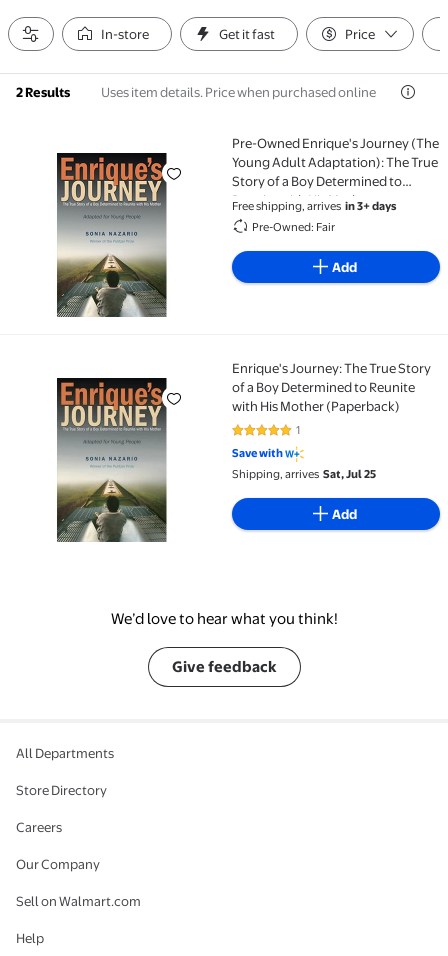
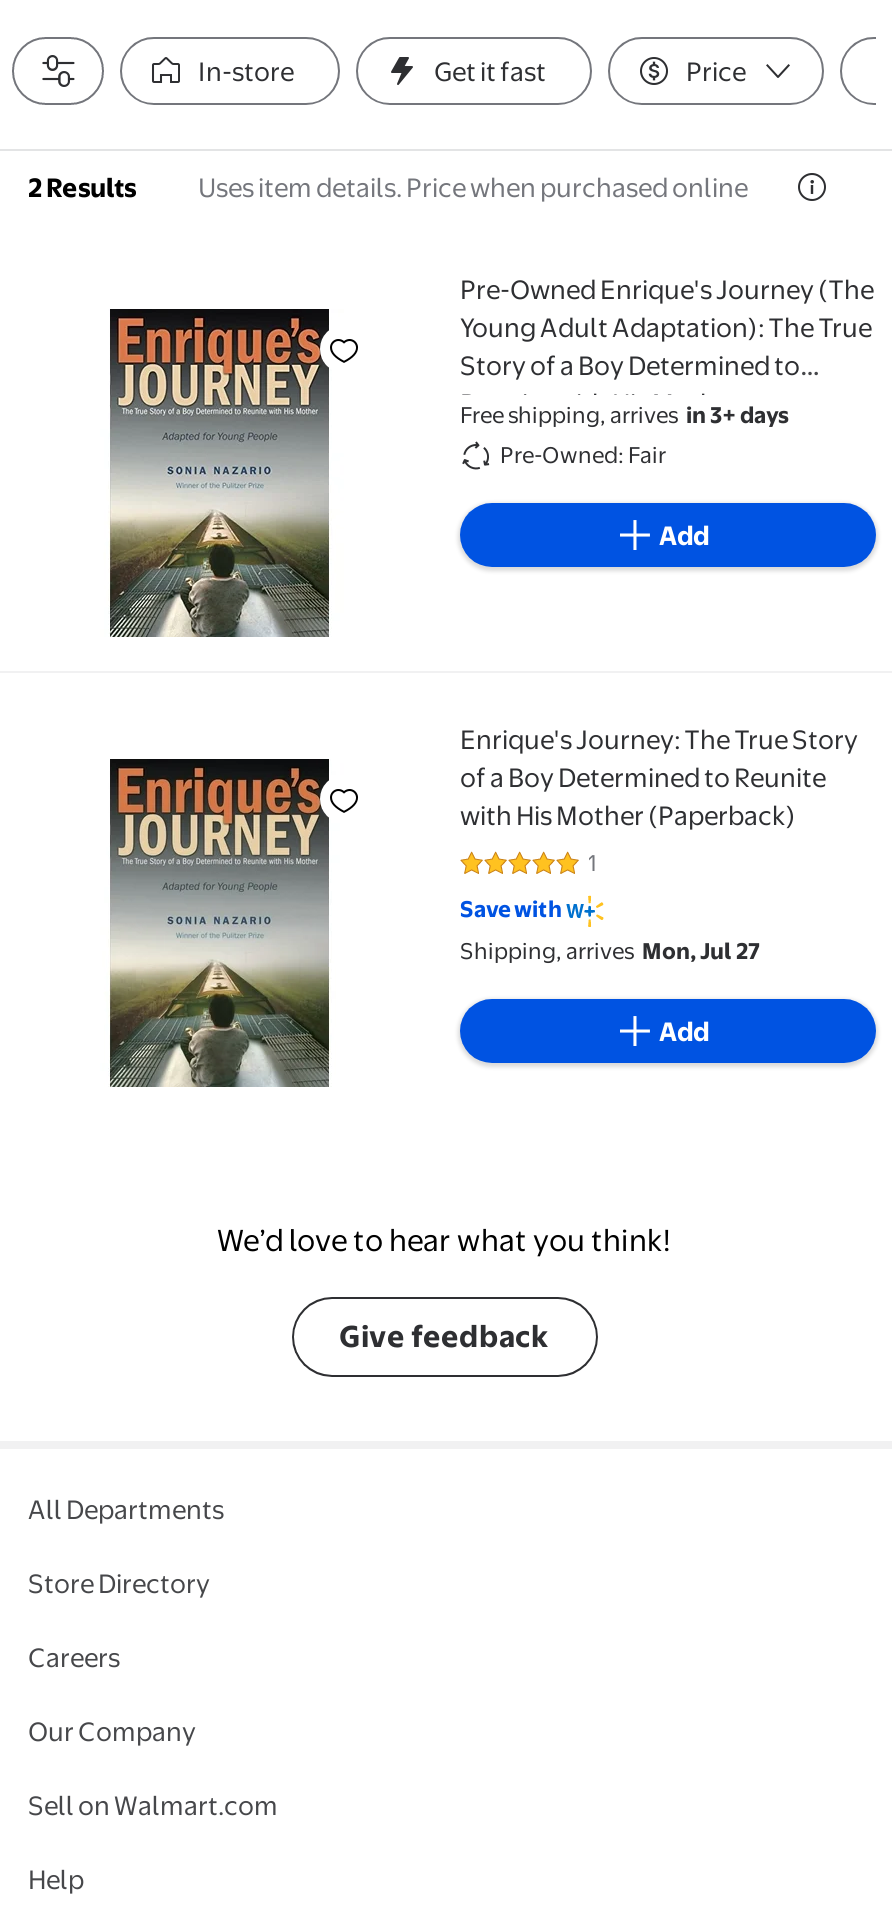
[232,467,376,481] Shipping, arrives Sat, Jul 25 -> [460,937,760,965] Shipping, arrives Mon, Jul 27

